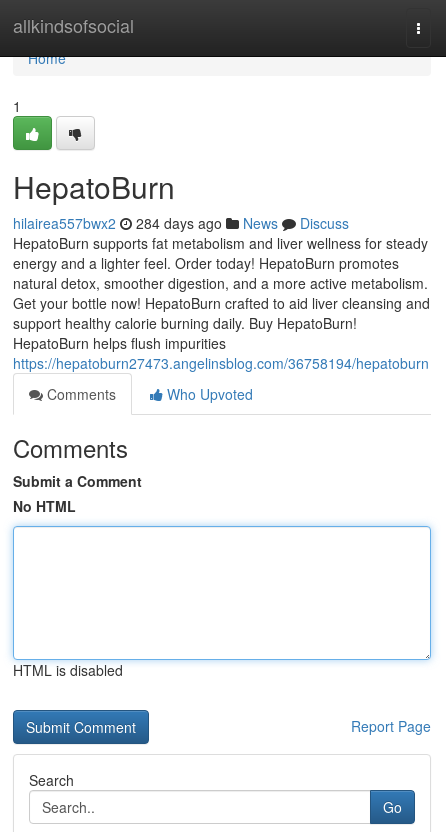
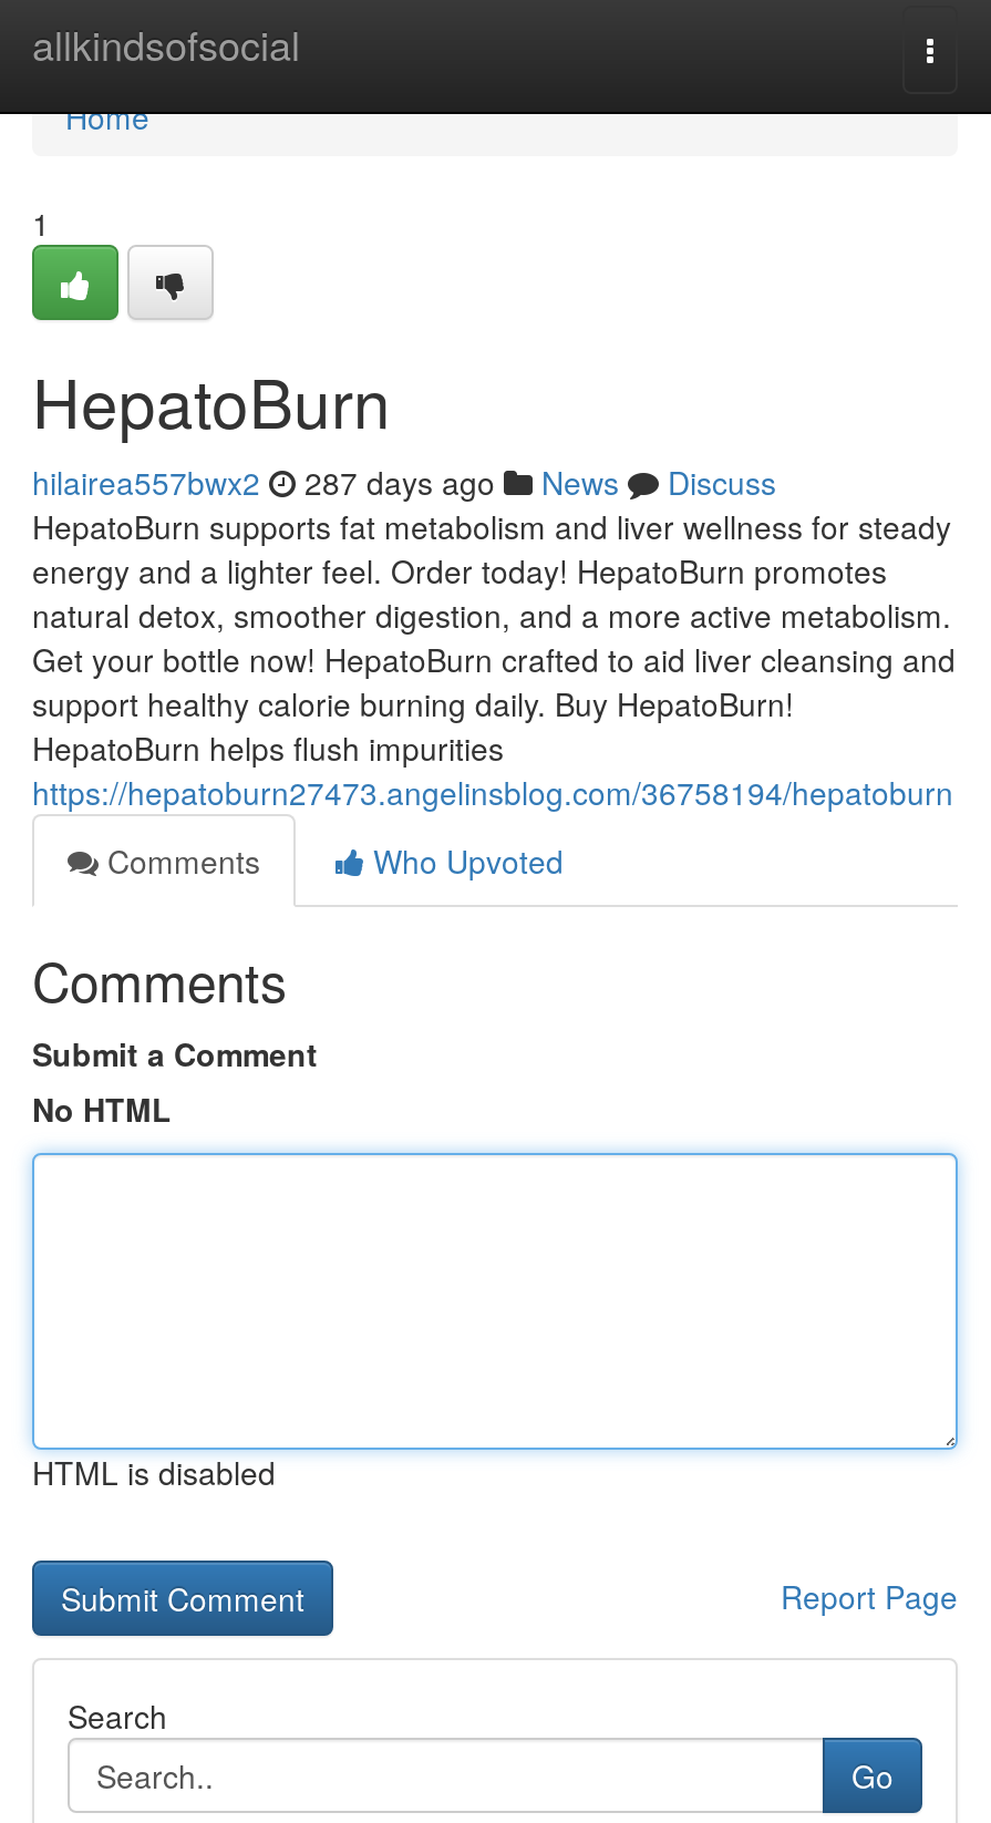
[13,213,349,233] hilairea557bwx2 284 days ago News Discuss -> [32,460,776,504] hilairea557bwx2 287 days ago News Discuss

